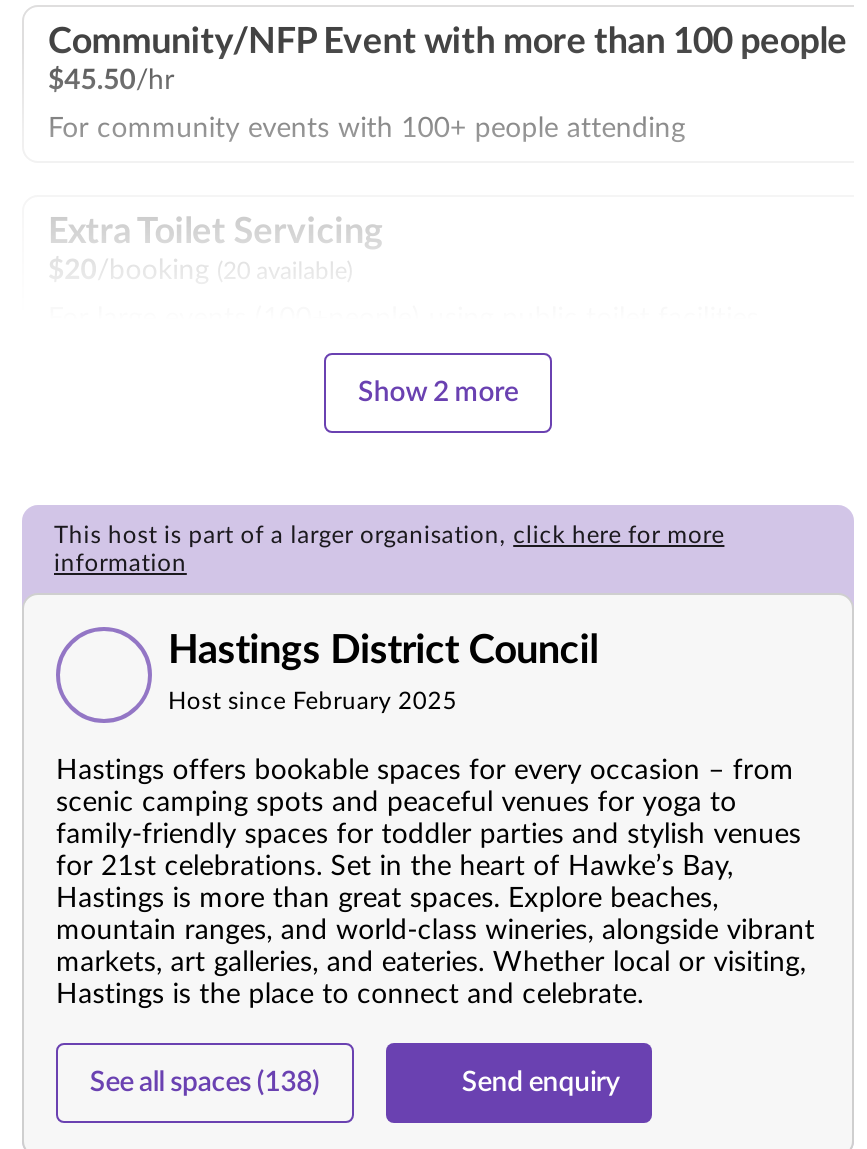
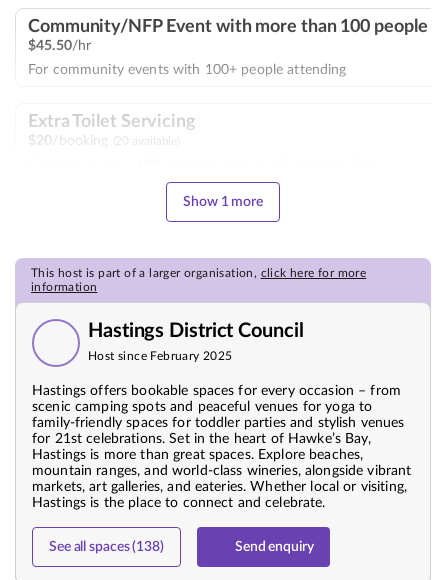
[358,378,518,406] Show 2 more -> [183,194,263,208] Show 1 more

